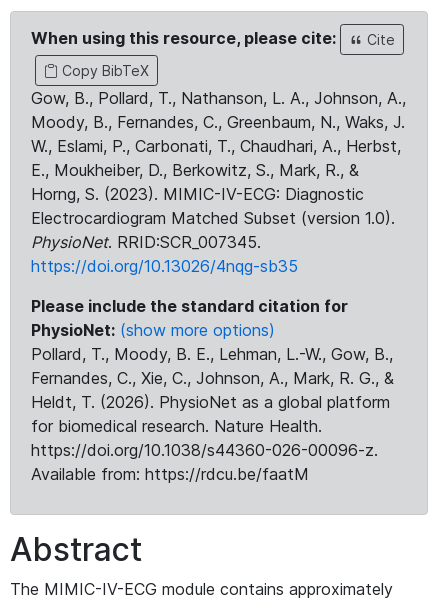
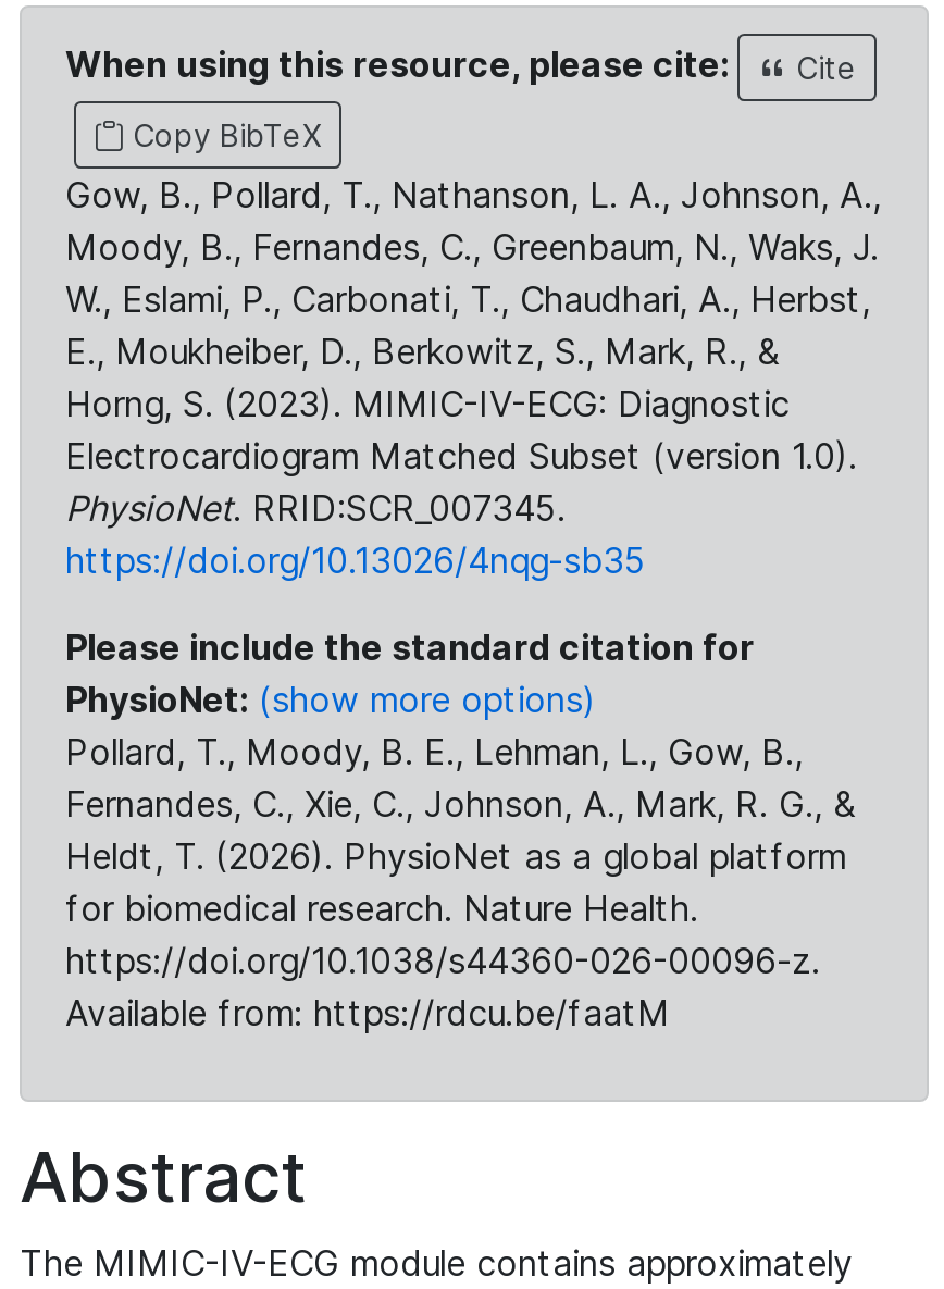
[31,344,393,364] Pollard, T., Moody, B. E., Lehman, L.-W., Gow, B., -> [65,730,803,773] Pollard, T., Moody, B. E., Lehman, L., Gow, B.,

